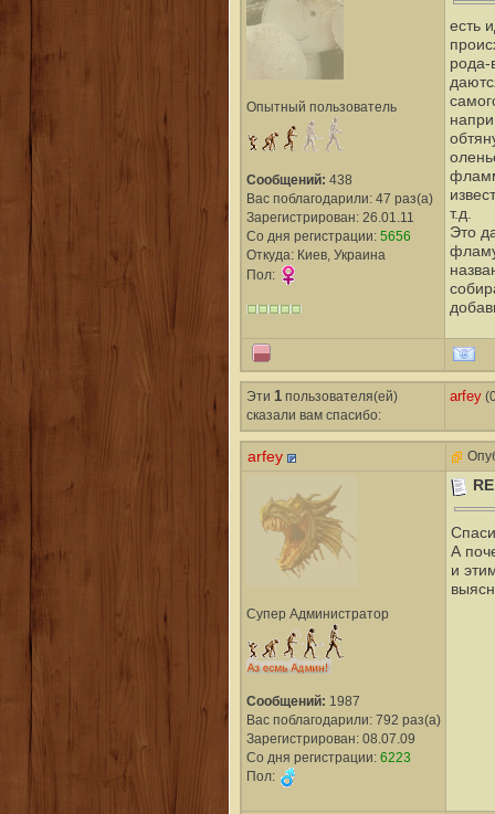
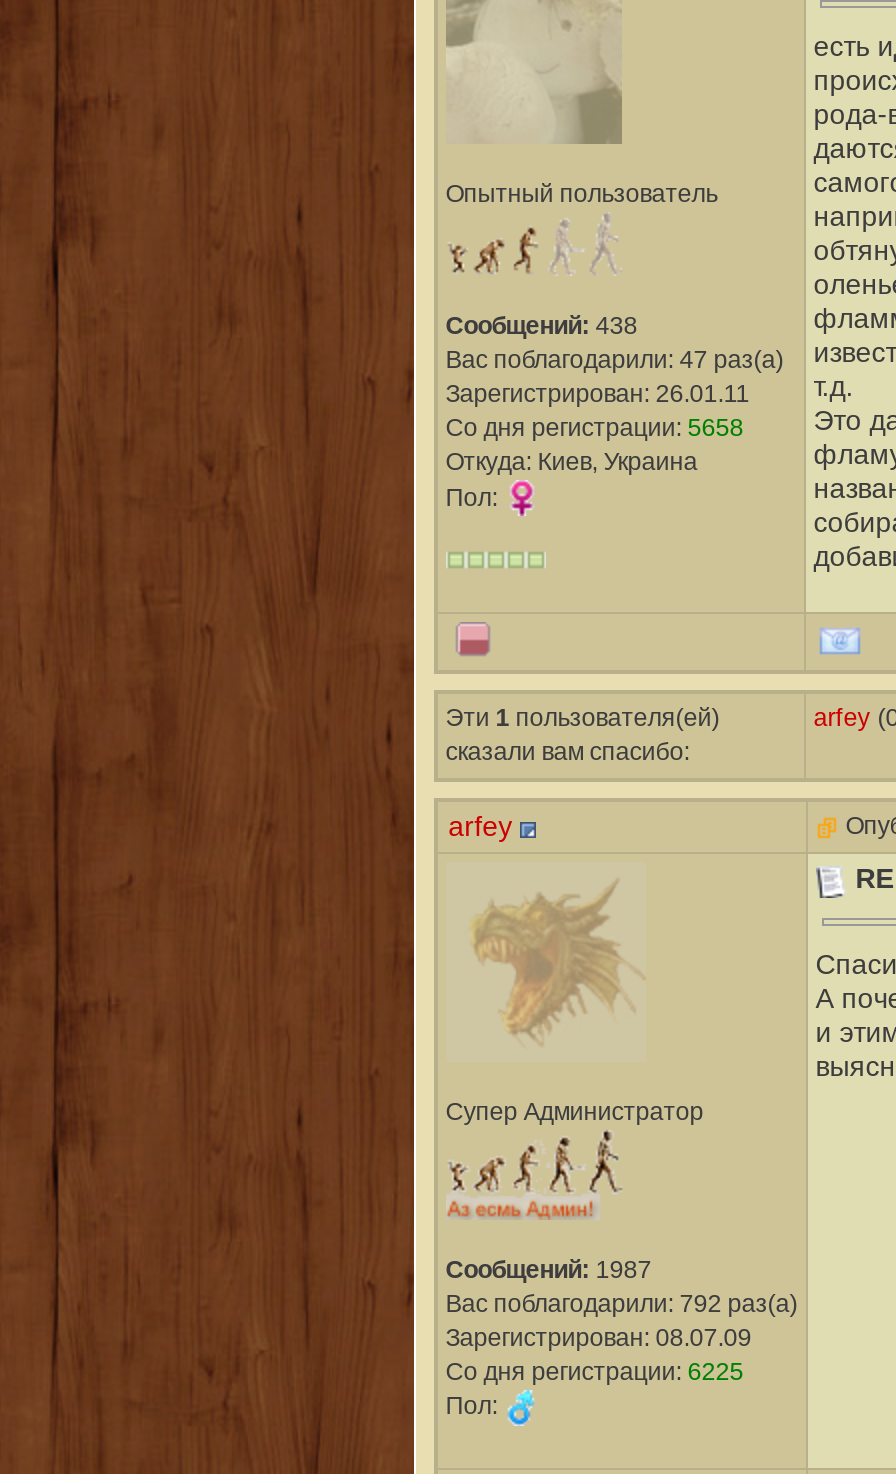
[246,229,411,244] Со дня регистрации: 5656 -> [446,414,744,442] Со дня регистрации: 5658
[246,750,411,766] Со дня регистрации: 6223 -> [446,1358,744,1386] Со дня регистрации: 6225

